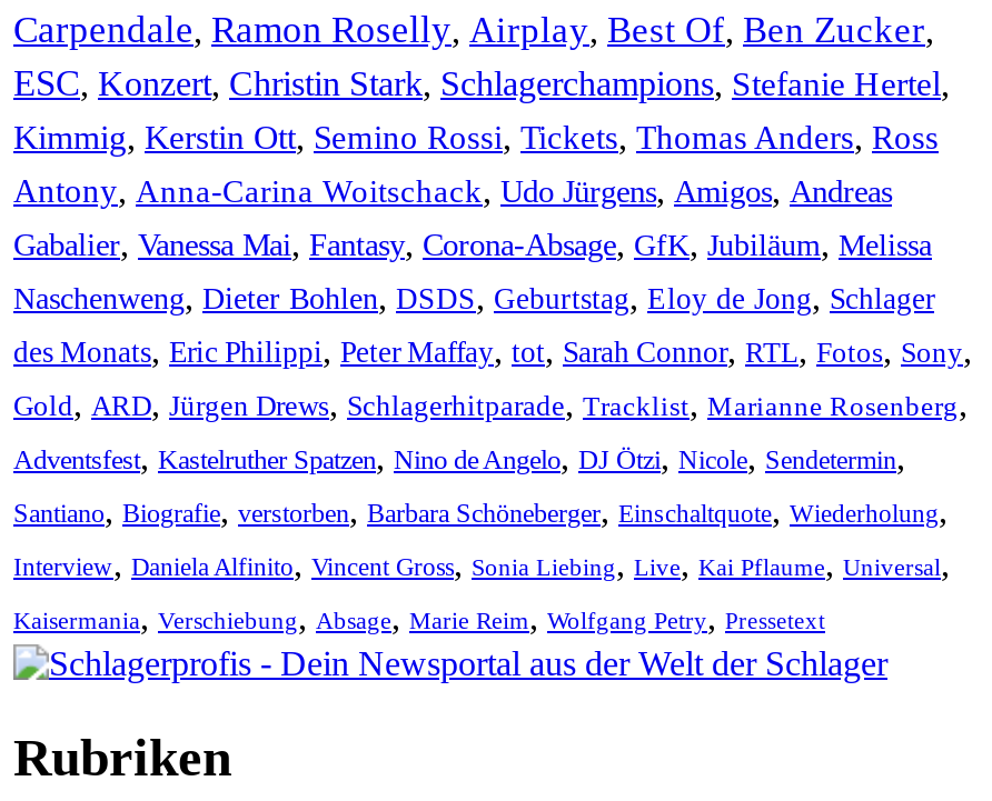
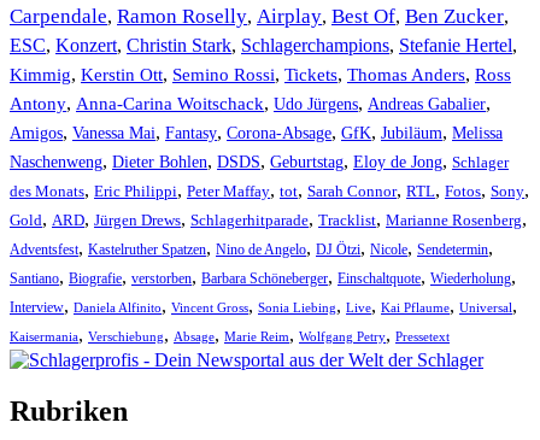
[13,172,892,210] Antony, Anna-Carina Woitschack, Udo Jürgens, Amigos, Andreas -> [10,93,491,114] Antony, Anna-Carina Woitschack, Udo Jürgens, Andreas Gabalier,
[13,225,932,263] Gabalier, Vanessa Mai, Fantasy, Corona-Absage, GfK, Jubiläum, Melissa -> [10,122,503,143] Amigos, Vanessa Mai, Fantasy, Corona-Absage, GfK, Jubiläum, Melissa

